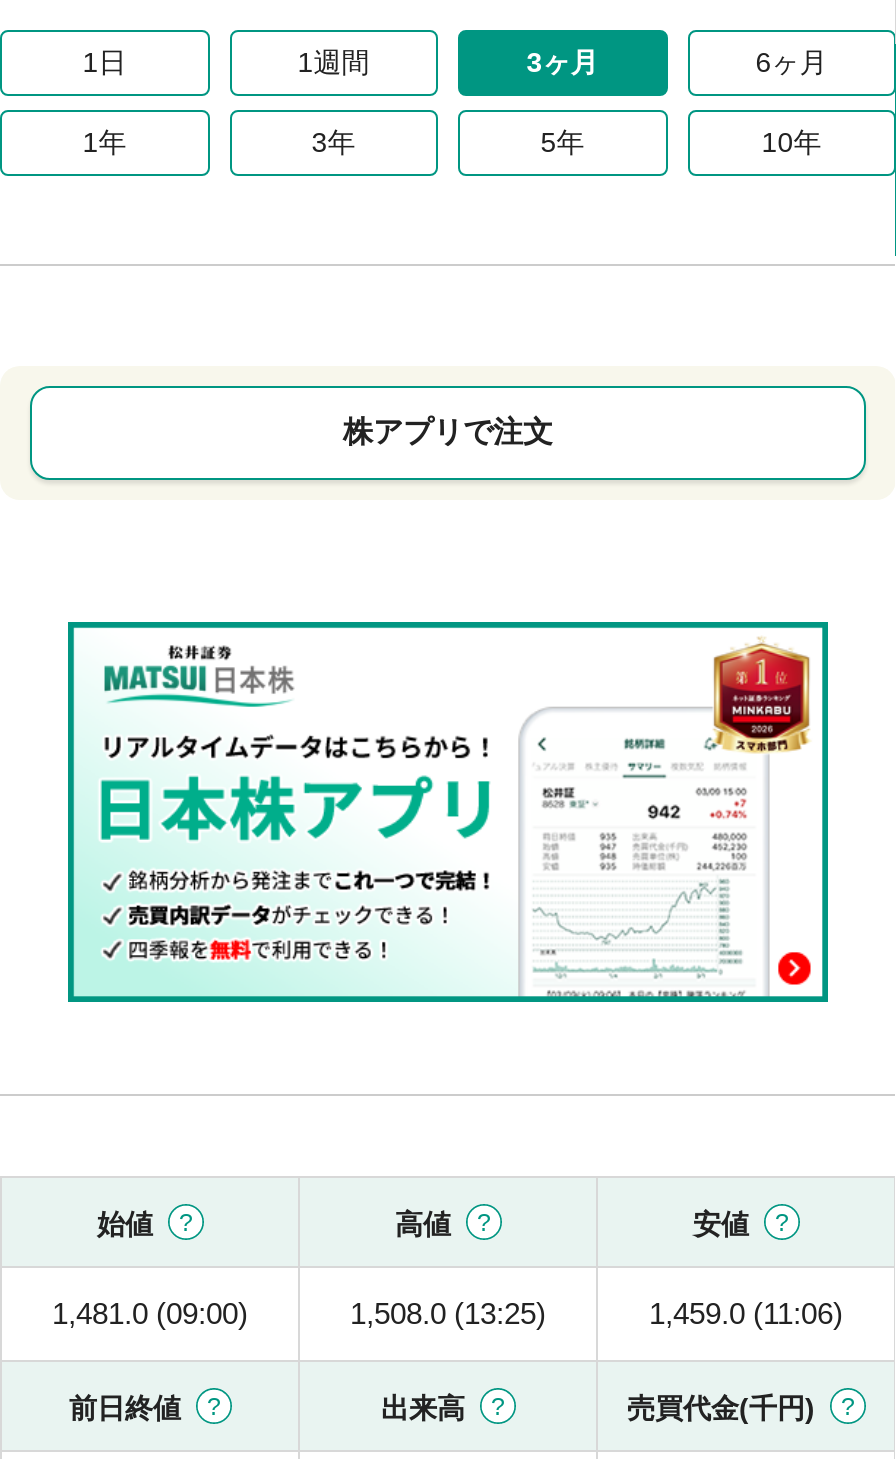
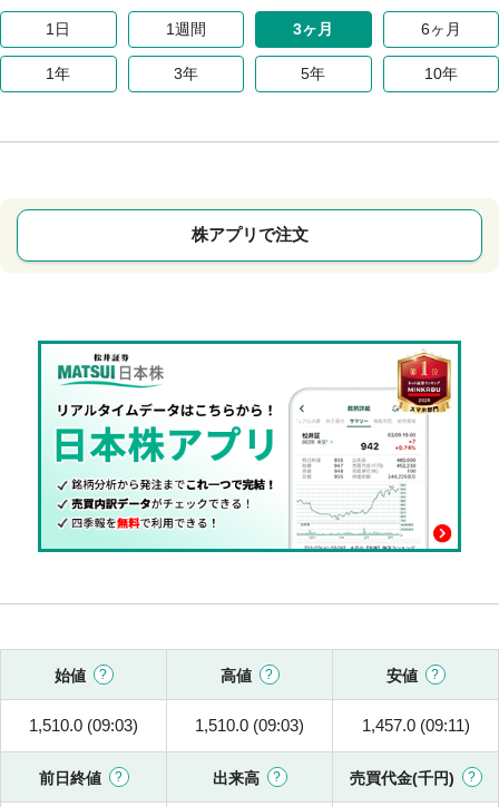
[52,1297,248,1331] 1,481.0 (09:00) -> [29,716,138,735] 1,510.0 (09:03)
[350,1297,546,1331] 1,508.0 (13:25) -> [195,716,304,735] 1,510.0 (09:03)
[649,1297,843,1331] 1,459.0 (11:06) -> [361,716,469,735] 1,457.0 (09:11)

